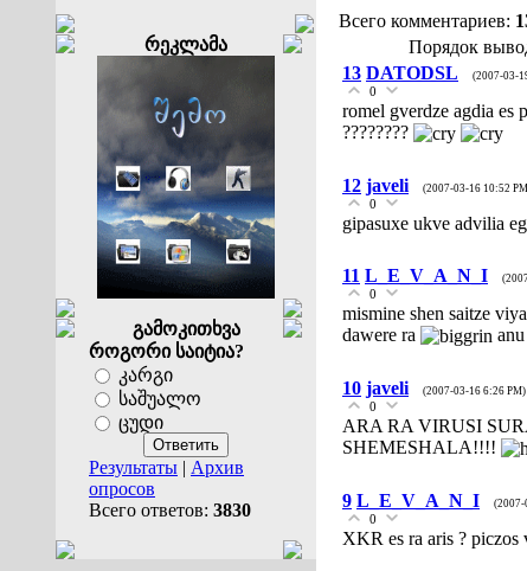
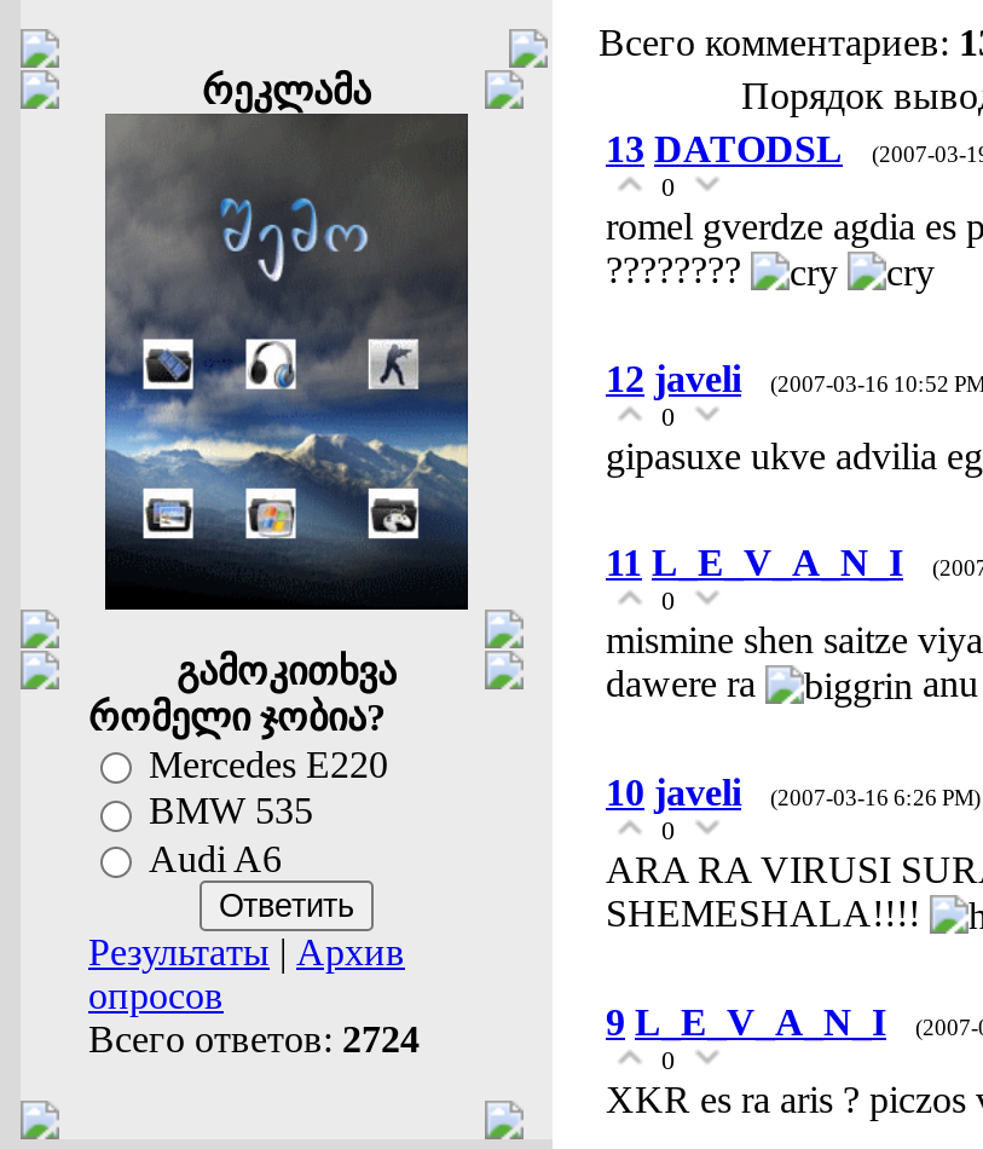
[89,341,244,432] როგორი საიტია? | კარგი | საშუალო | ცუდი -> [88,697,388,878] რომელი ჯობია? | Mercedes E220 | BMW 535 | Audi A6
[89,501,251,521] Всего ответов: 3830 -> [88,1018,420,1059] Всего ответов: 2724

